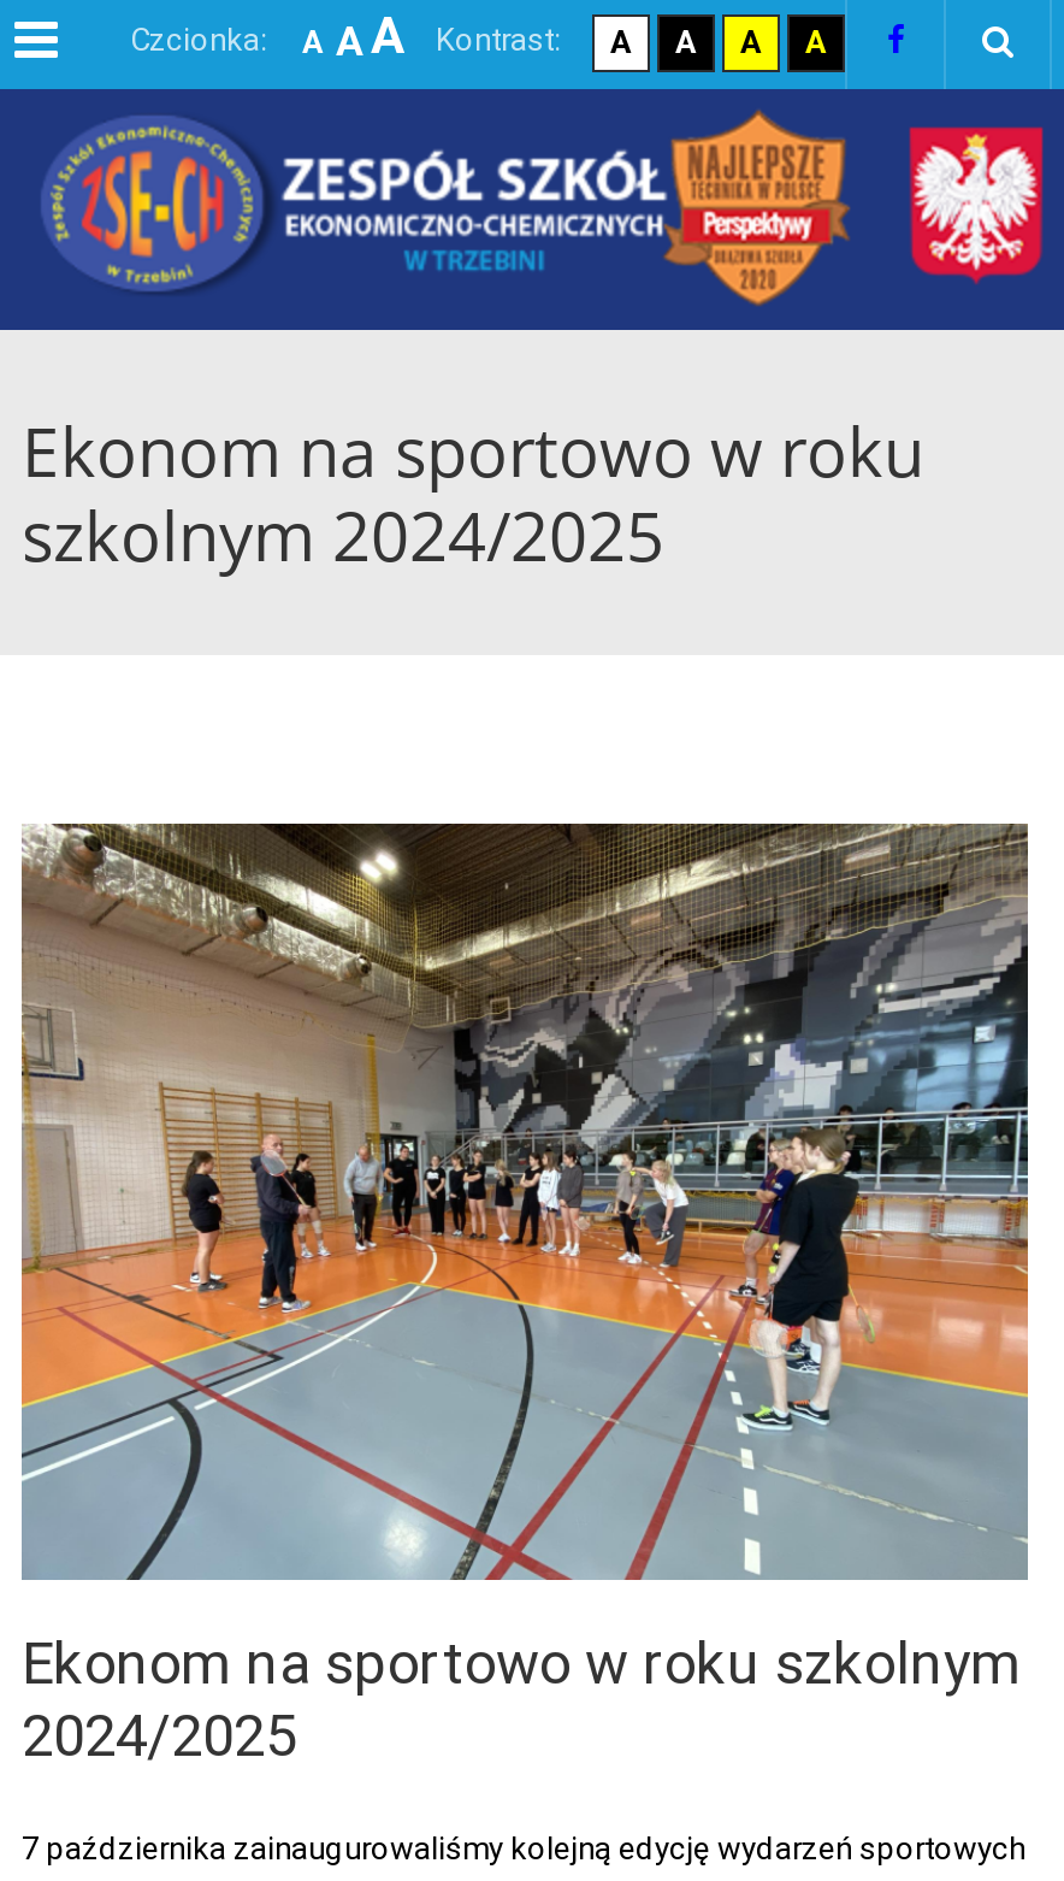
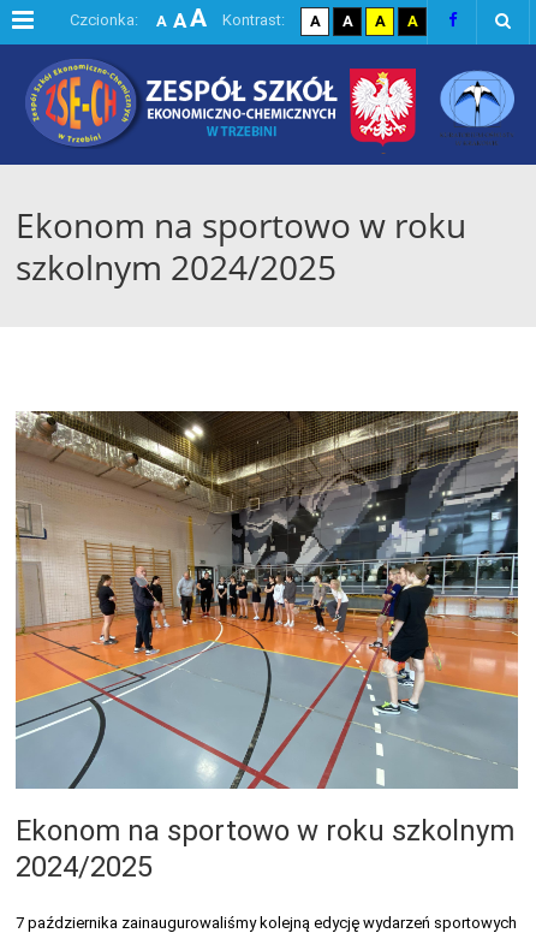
[662,128,850,306] [image] -> [337,64,428,151] [image]
[874,125,1045,284] [image] -> [440,64,525,144] [image]

